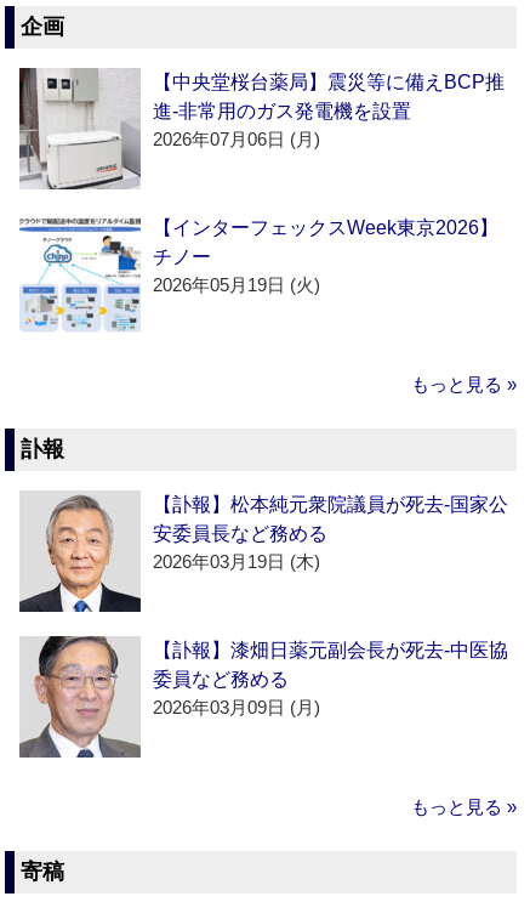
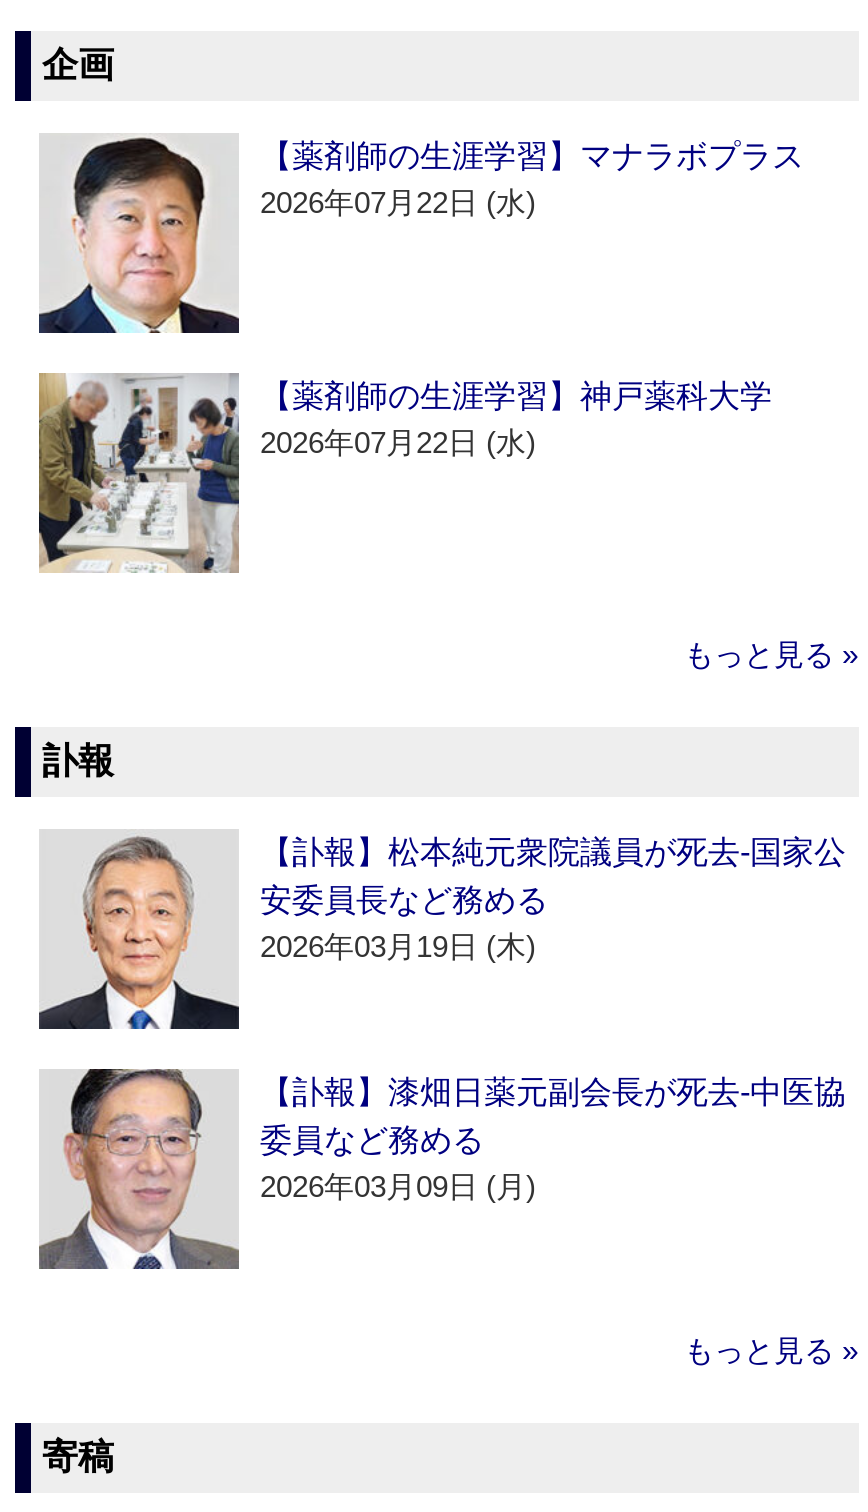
[18,67,505,191] [image] | 【中央堂桜台薬局】震災等に備えBCP推 | 進‐非常用のガス発電機を設置 | 2026年07月06日 (月) -> [37,133,804,335] [image] | 【薬剤師の生涯学習】マナラボプラス | 2026年07月22日 (水)
[18,214,499,335] [image] | 【インターフェックスWeek東京2026】 | チノー | 2026年05月19日 (火) -> [37,371,772,575] [image] | 【薬剤師の生涯学習】神戸薬科大学 | 2026年07月22日 (水)

